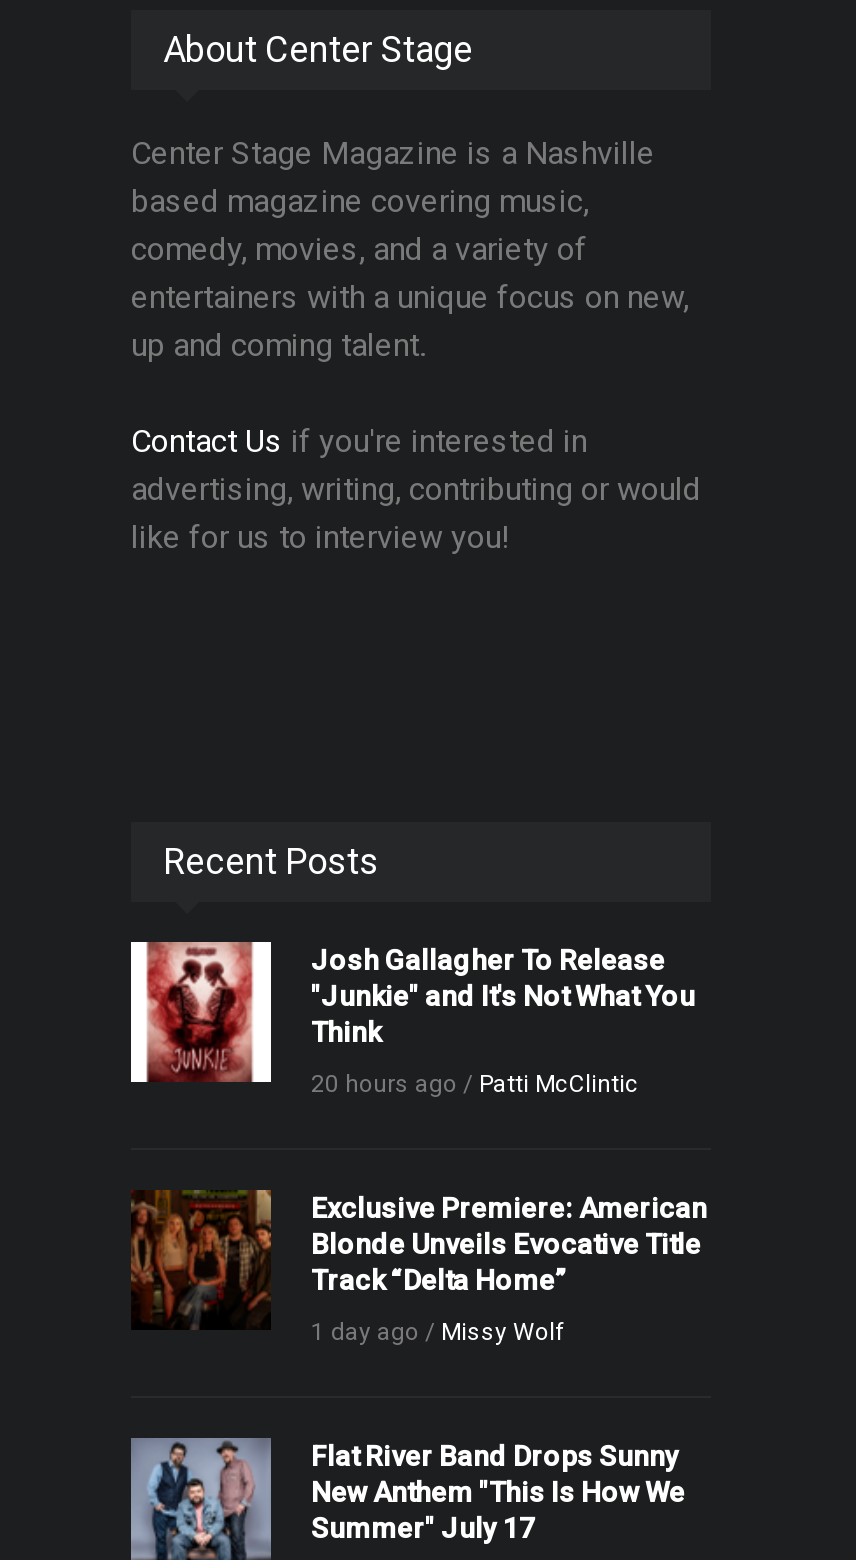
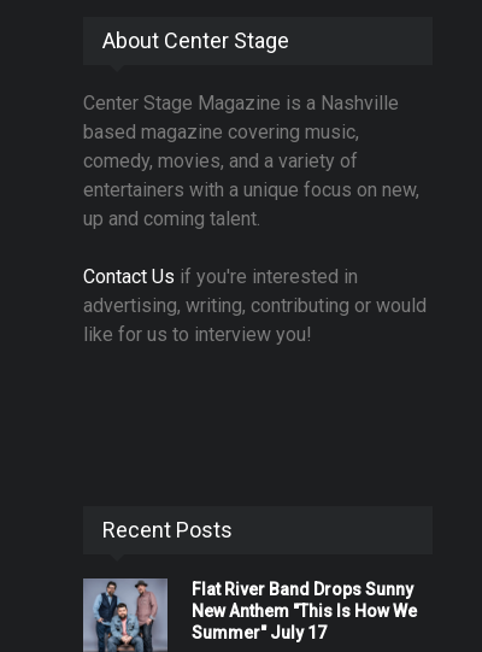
[129,940,695,1099] [image] | Josh Gallagher To Release | "Junkie" and It's Not What You | Think | 20 hours ago / Patti McClintic -> none
[129,1188,707,1347] [image] | Exclusive Premiere: American | Blonde Unveils Evocative Title | Track “Delta Home” | 1 day ago / Missy Wolf -> none

